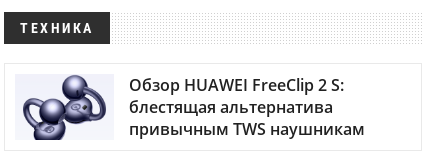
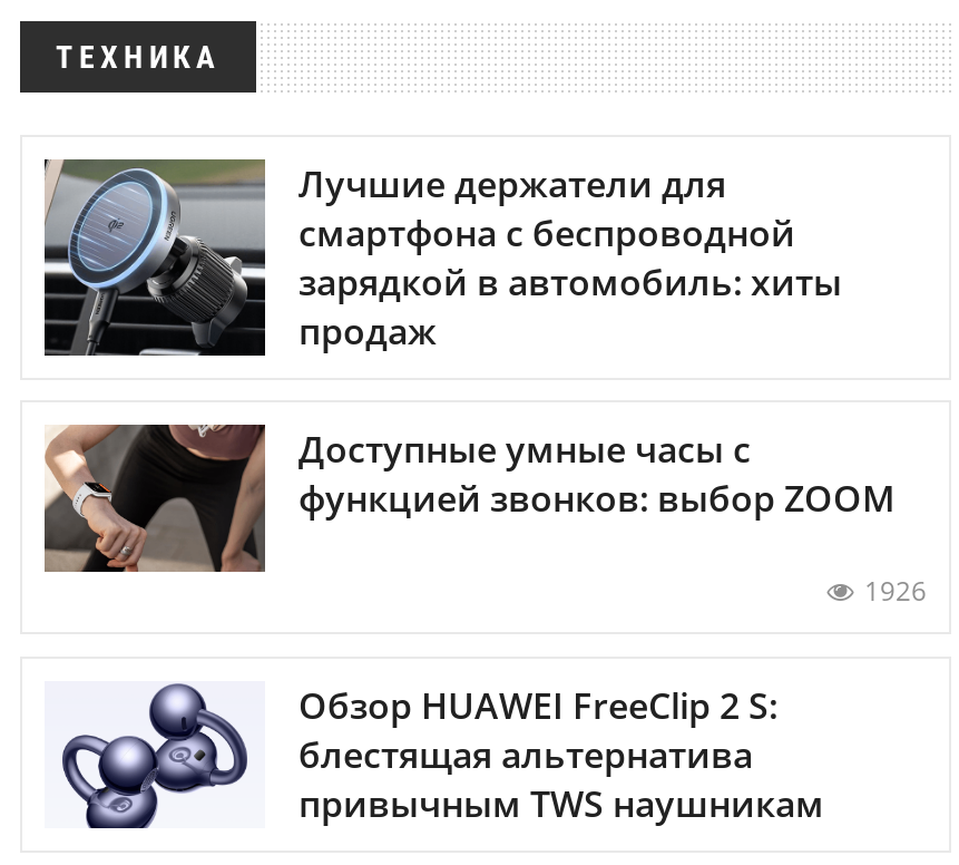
none -> [42,157,927,610] [image] | Лучшие держатели для | смартфона с беспроводной | зарядкой в автомобиль: хиты | продаж | Доступные умные часы с | функцией звонков: выбор ZOOM | 1926
none -> [42,422,267,576] [image]

